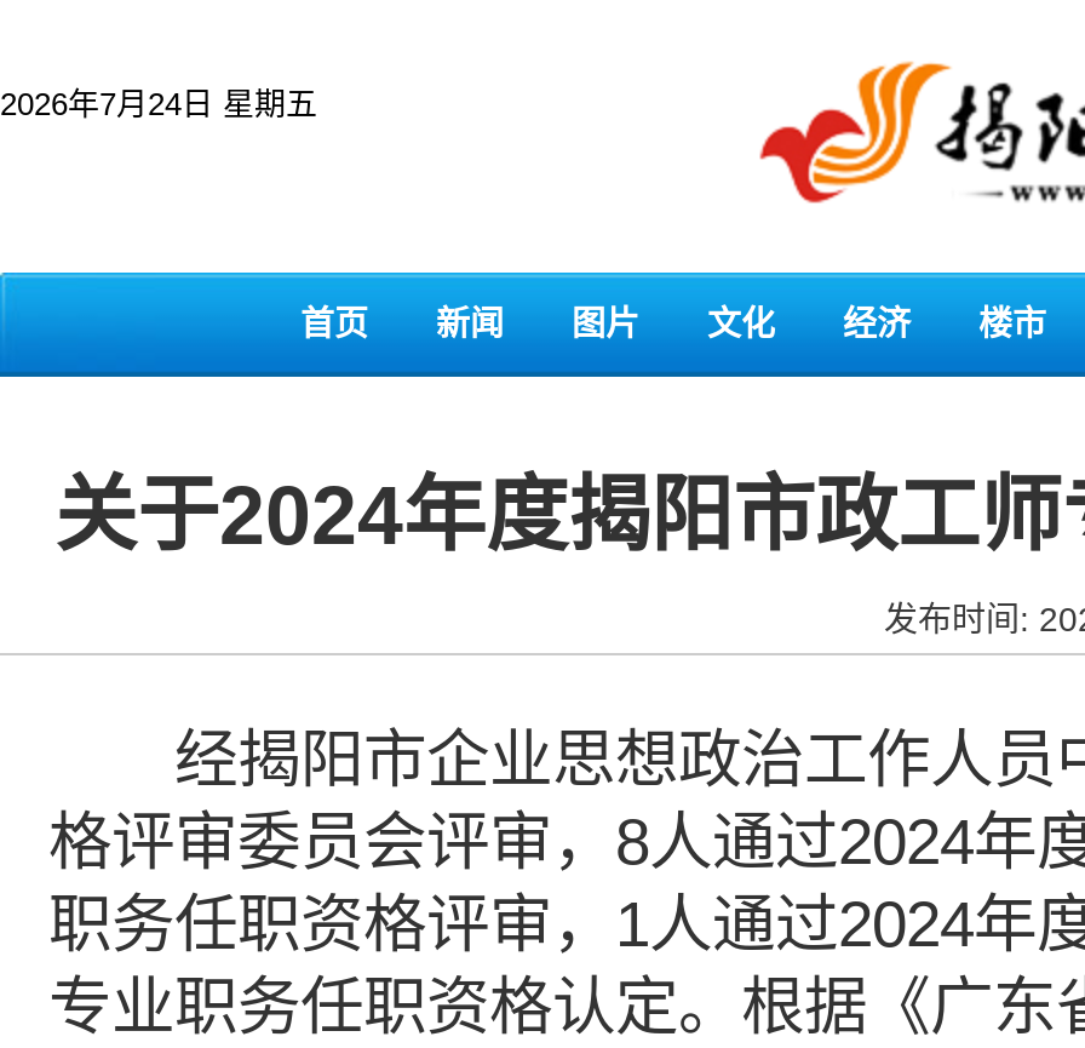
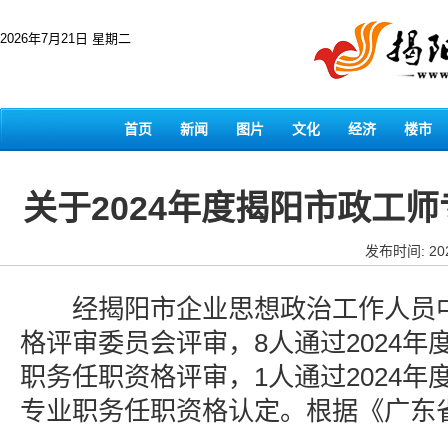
[0,86,317,122] 2026年7月24日 星期五 -> [0,31,131,46] 2026年7月21日 星期二

